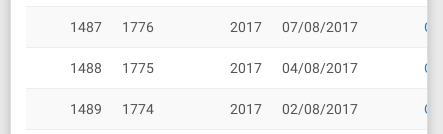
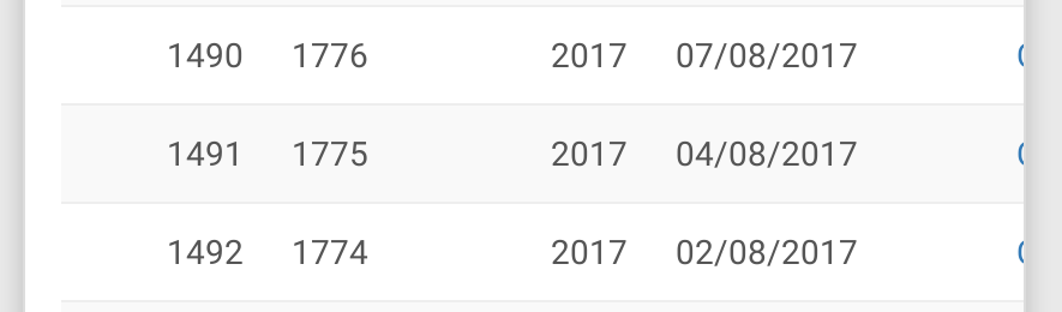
[70,19,154,35] 1487 1776 -> [167,36,368,74] 1490 1776
[70,60,154,76] 1488 1775 -> [167,134,368,173] 1491 1775
[70,101,154,117] 1489 1774 -> [167,233,368,271] 1492 1774

